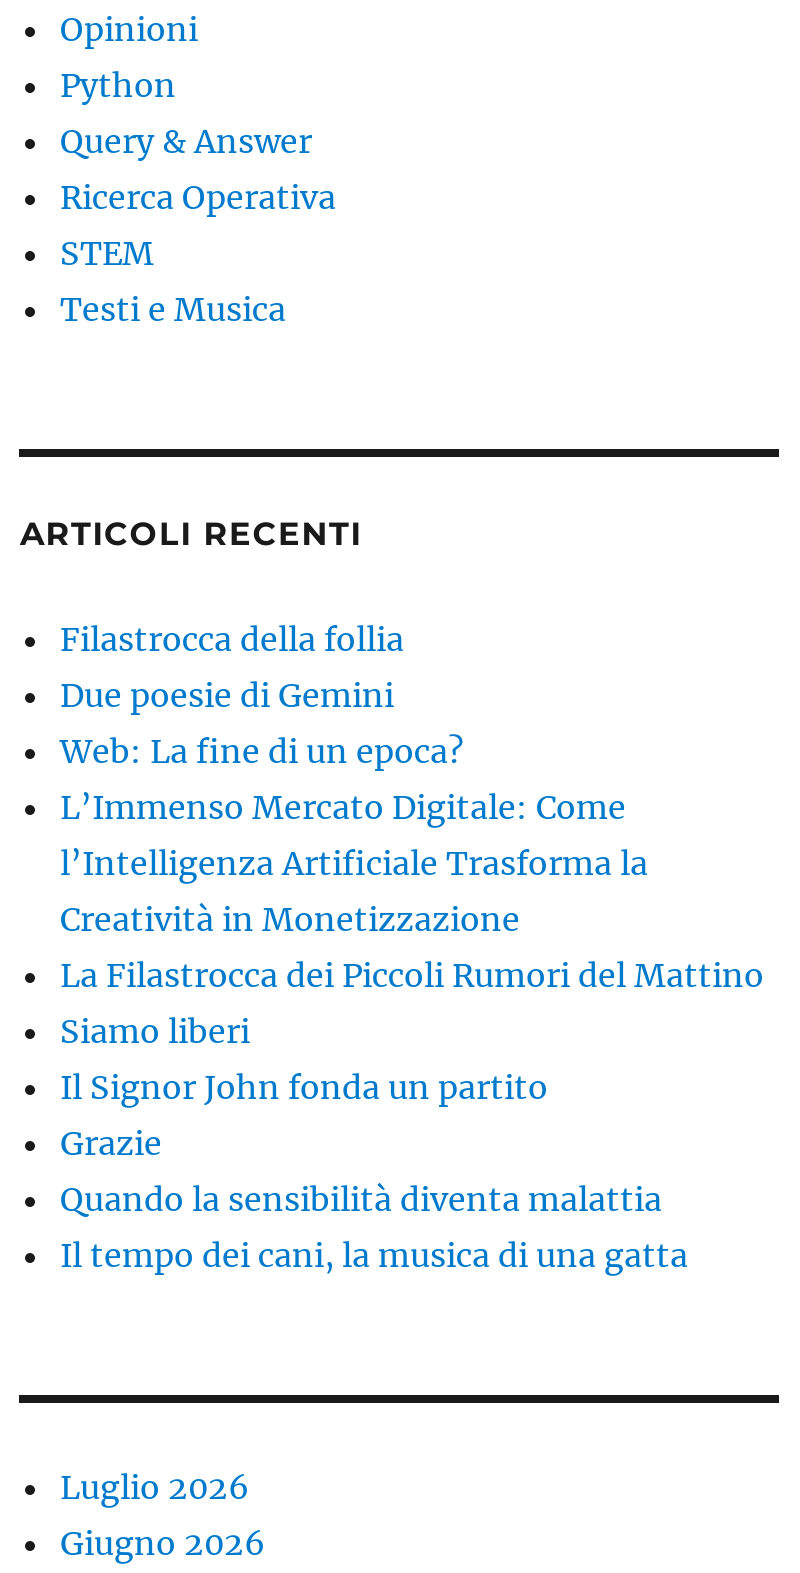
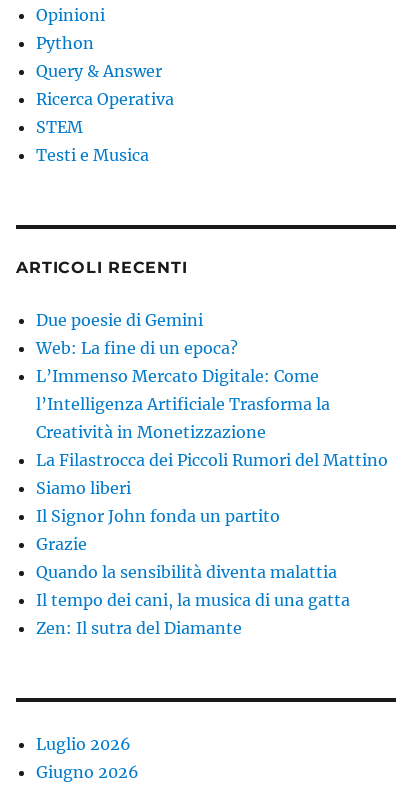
[60,620,404,660] Filastrocca della follia -> none
moved [60,676,764,1276] -> [36,310,388,610]: Due poesie di Gemini | Web: La fine di un epoca? | L’Immenso Mercato Digitale: Come | ... | Quando la sensibilità diventa malattia | Il tempo dei cani, la musica di una gatta
none -> [36,618,242,638] Zen: Il sutra del Diamante

